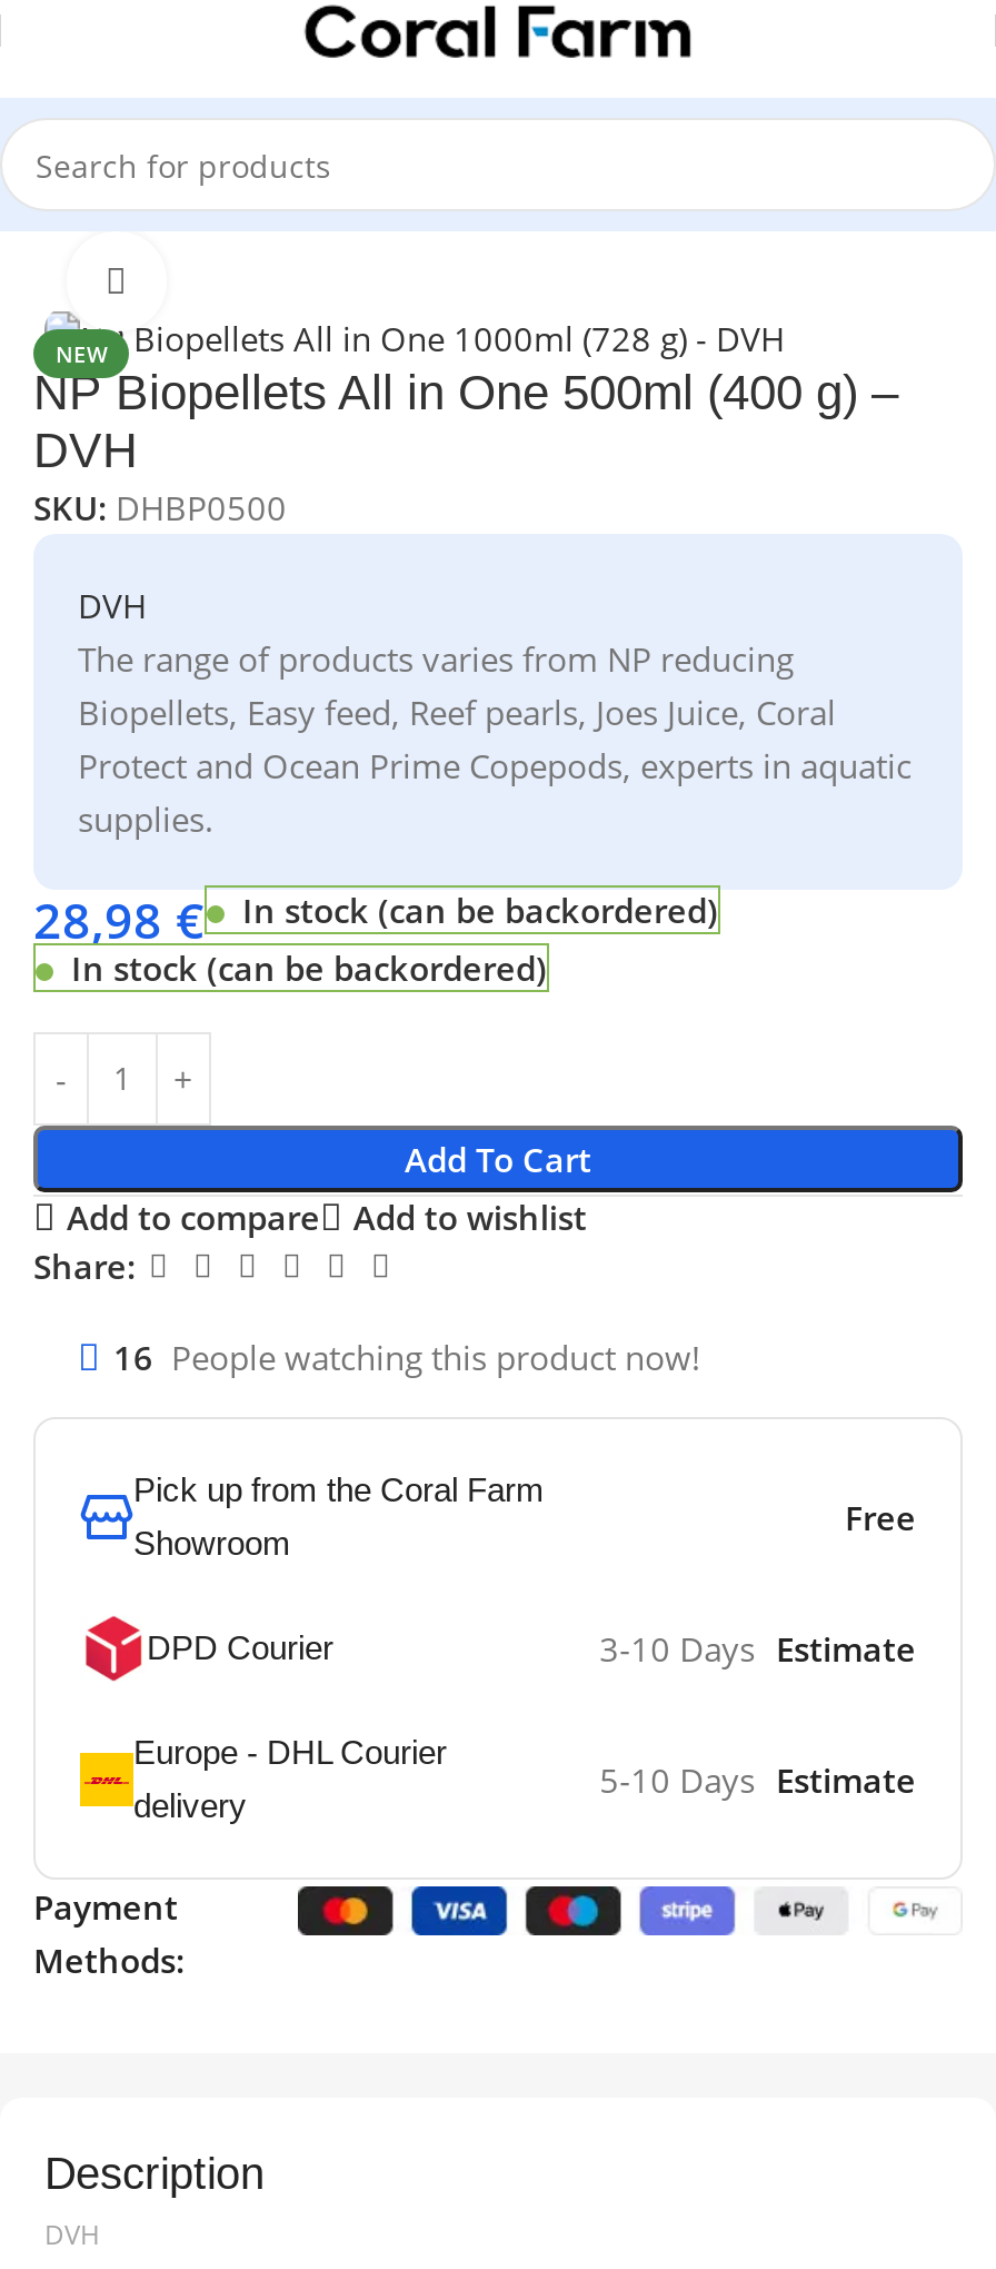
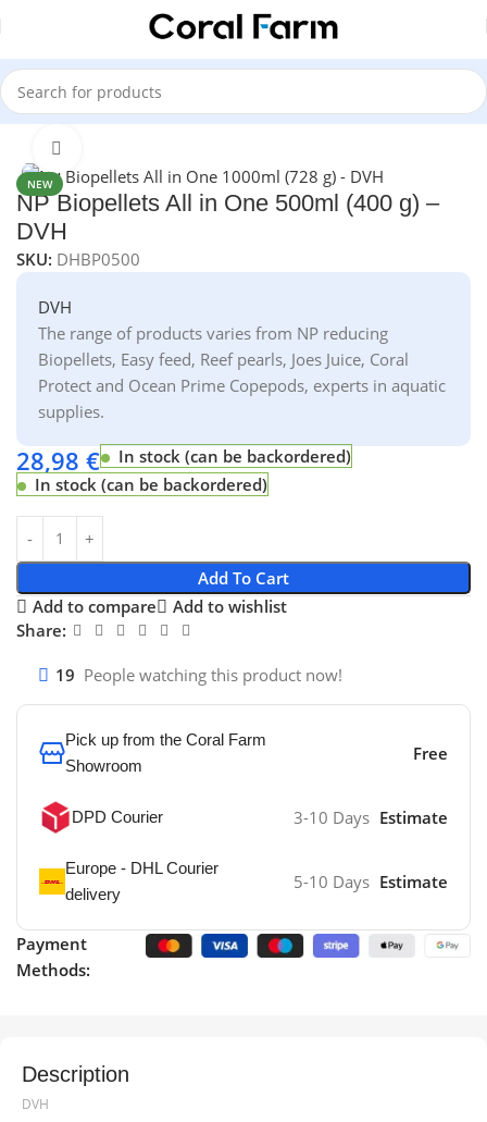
[113,1335,700,1379] 16 People watching this product now! -> [55,664,342,686] 19 People watching this product now!

